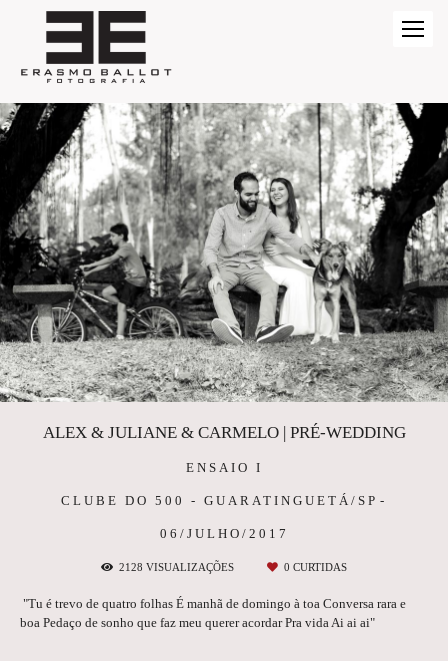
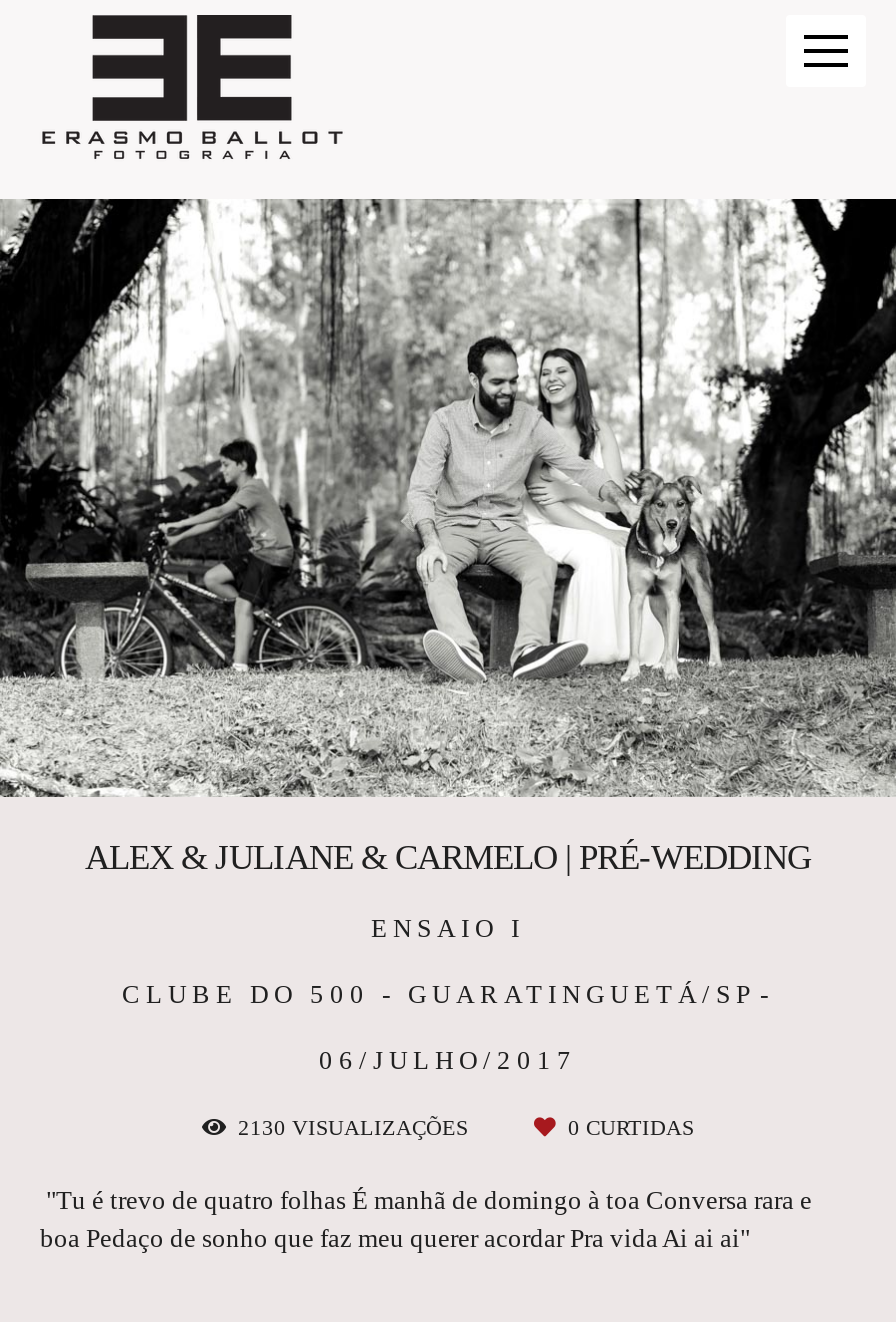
[119,561,237,573] 2128 VISUALIZAÇÕES -> [238,1114,474,1138] 2130 VISUALIZAÇÕES

